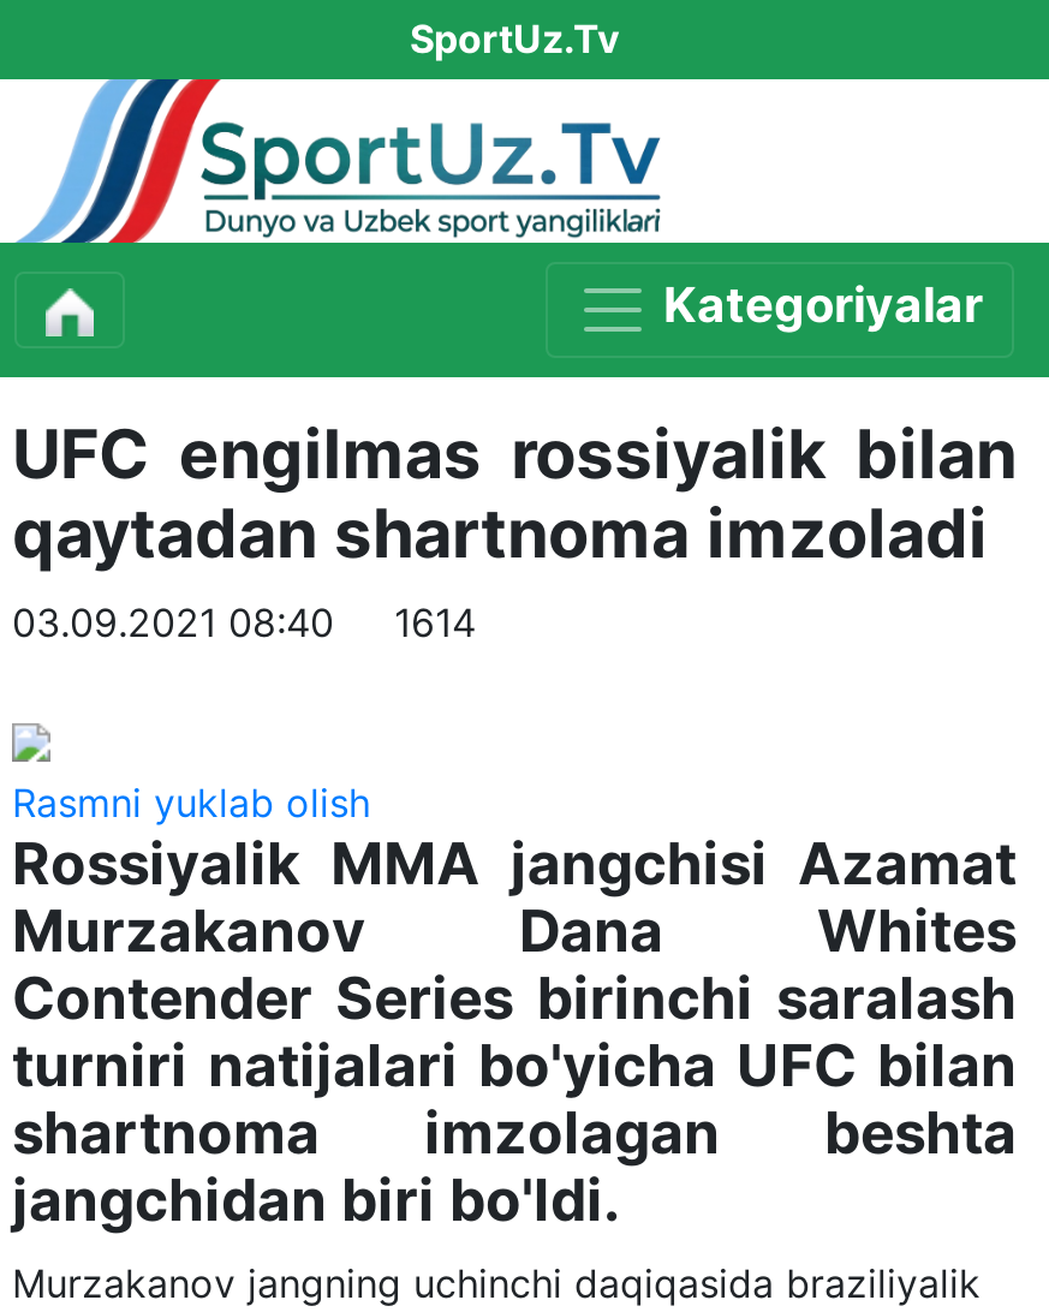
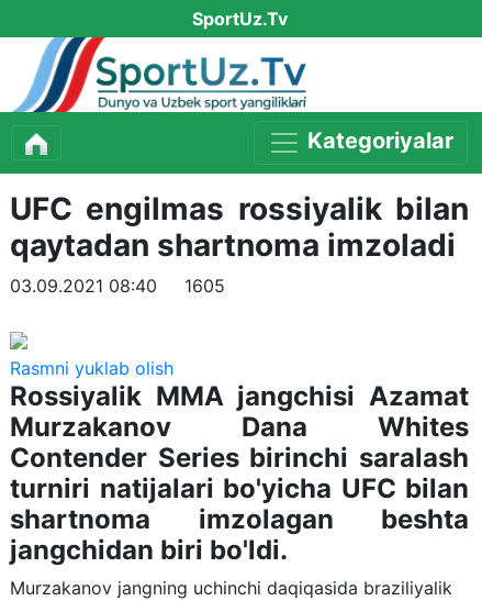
[12,598,476,646] 03.09.2021 08:40 1614 -> [10,275,225,297] 03.09.2021 08:40 1605

